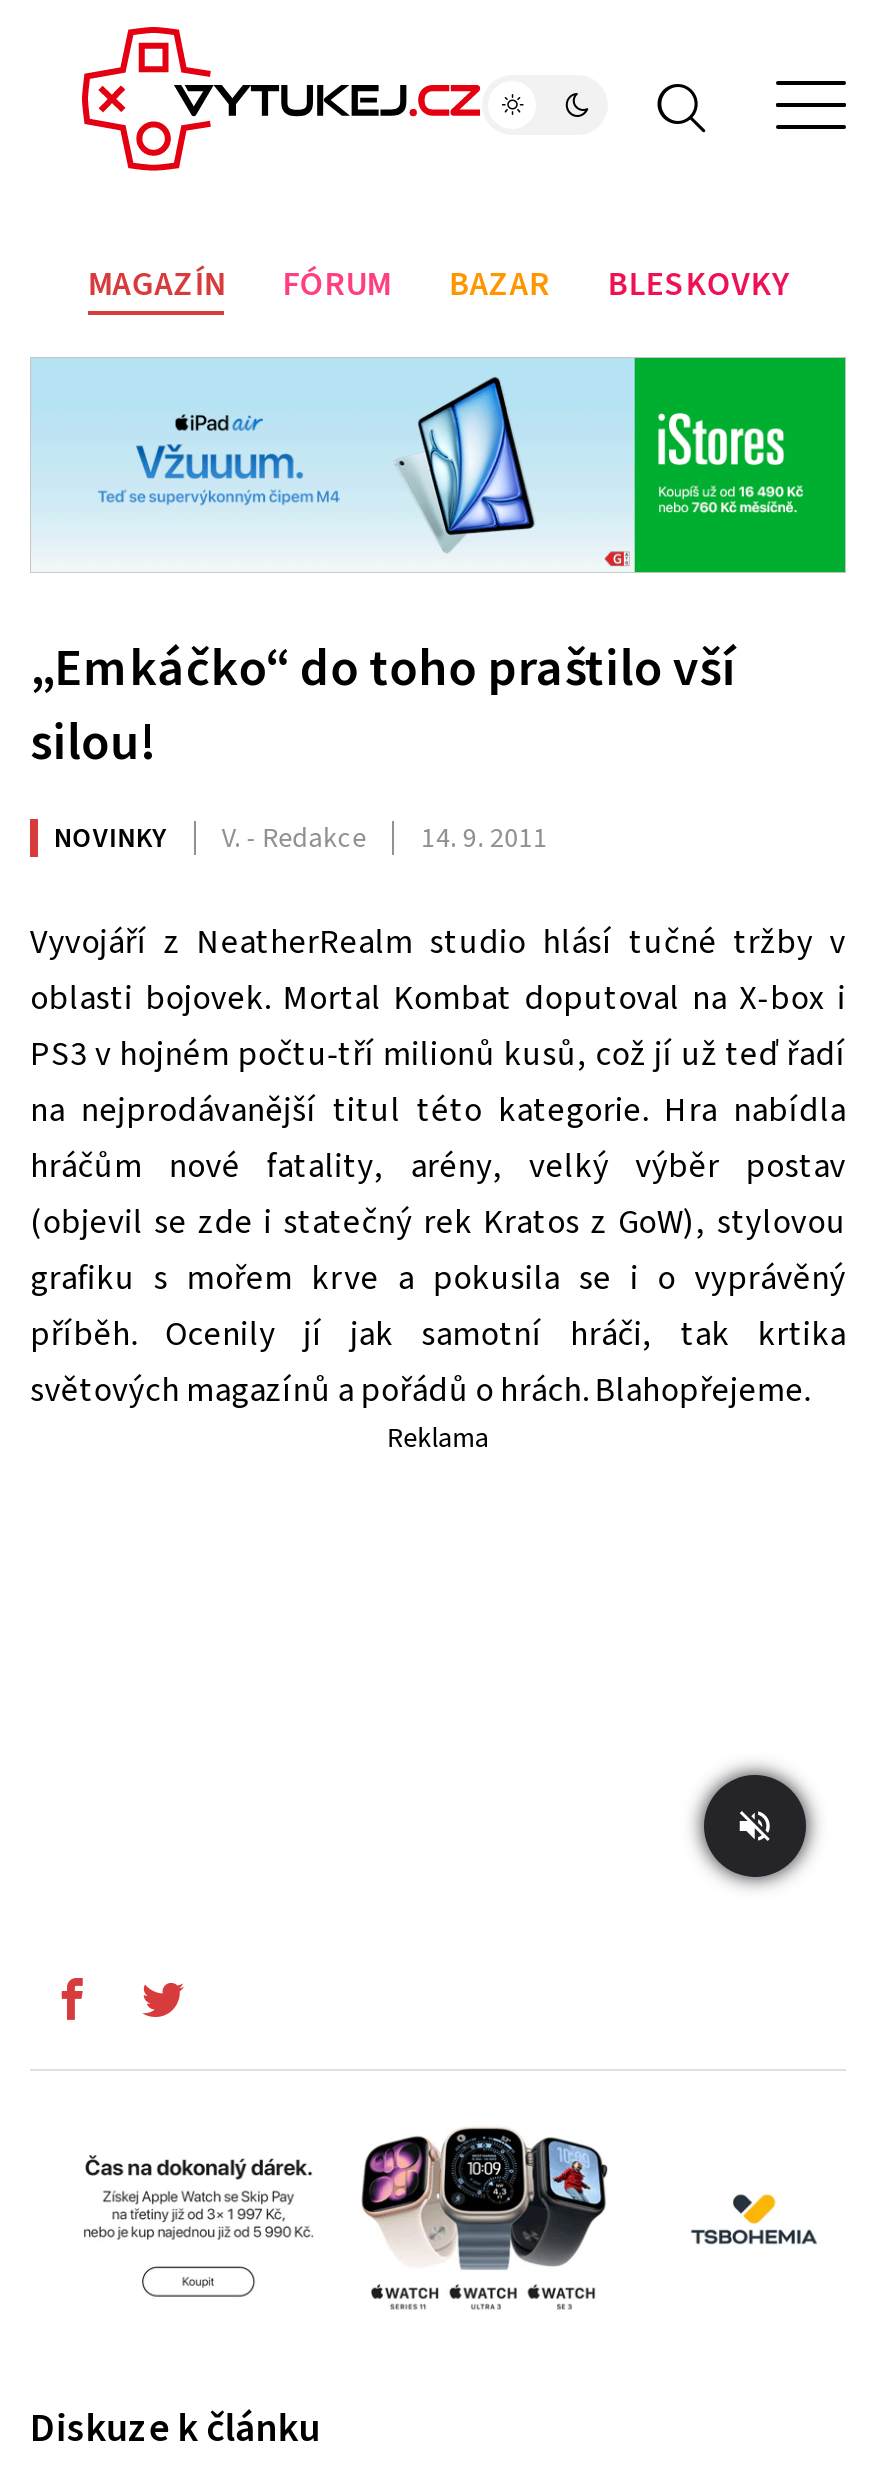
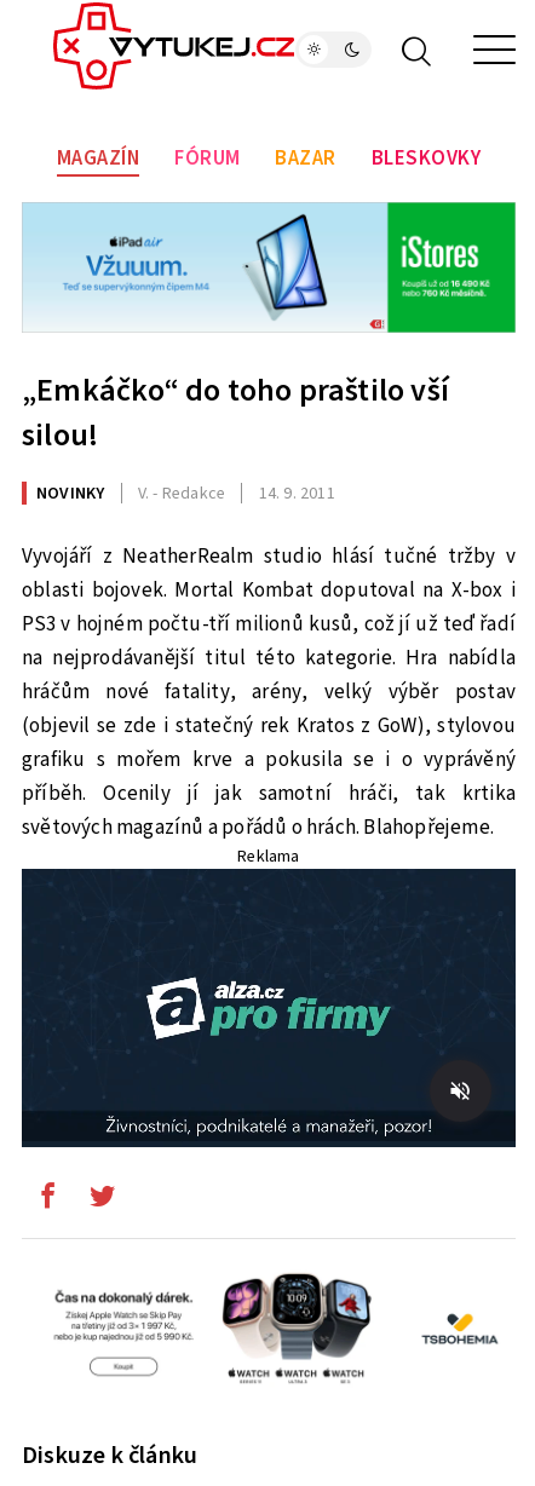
none -> [21,868,517,1148] [image]

